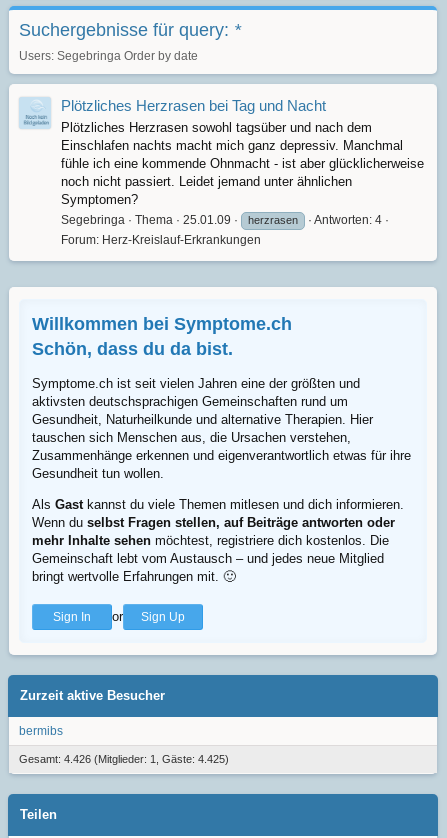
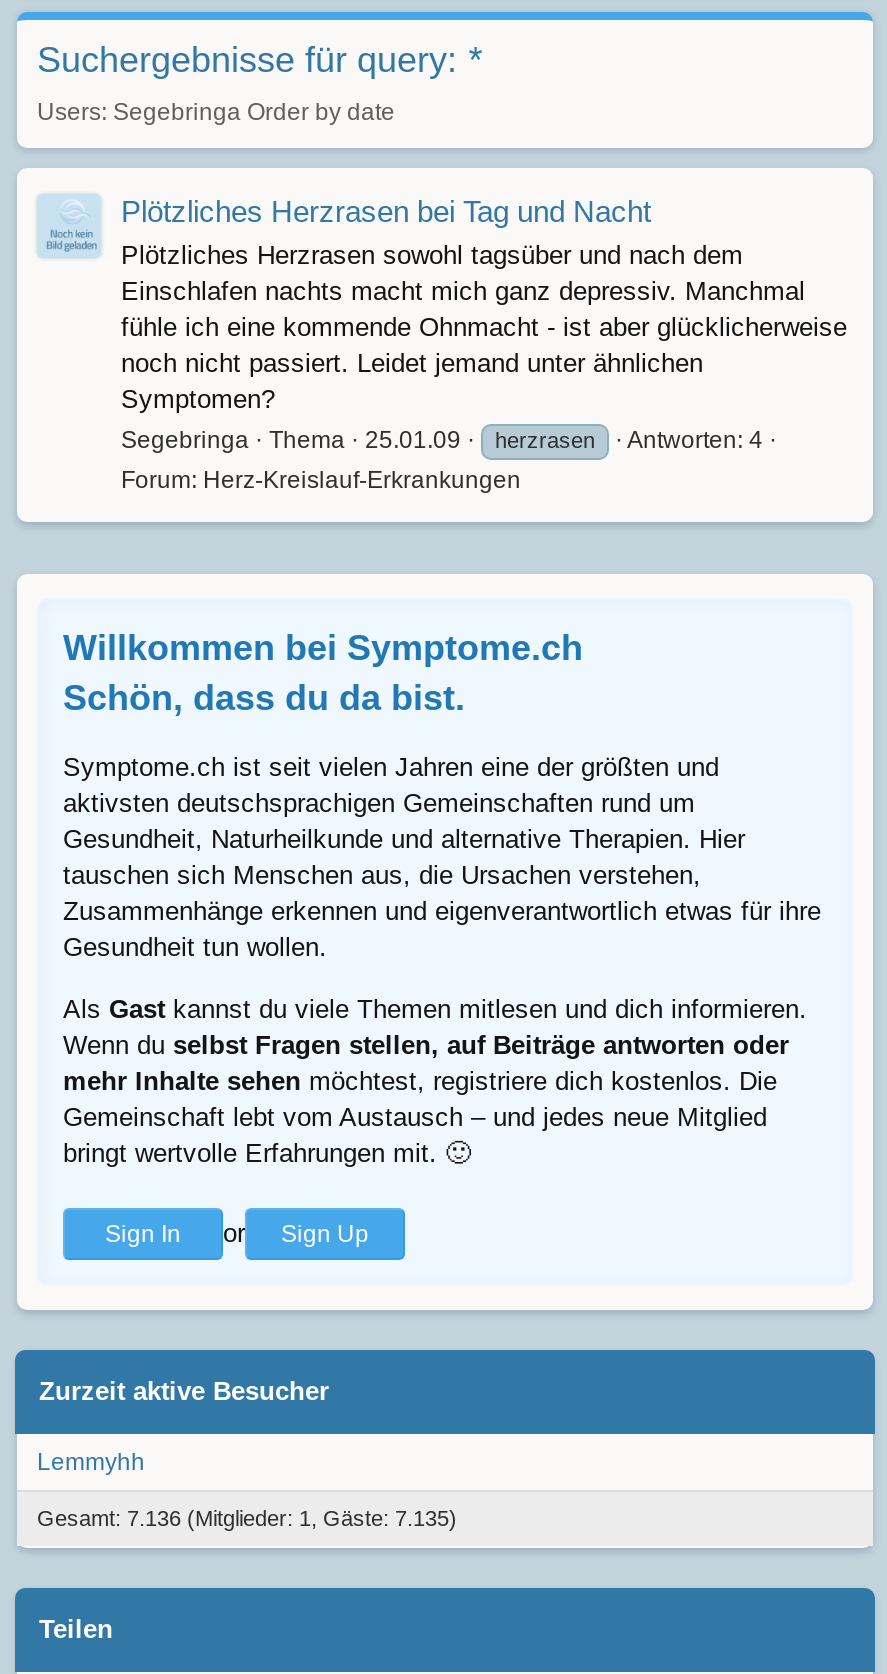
[19,724,63,738] bermibs -> [37,1448,145,1476] Lemmyhh
[19,753,229,765] Gesamt: 4.426 (Mitglieder: 1, Gäste: 4.425) -> [37,1506,457,1530] Gesamt: 7.136 (Mitglieder: 1, Gäste: 7.135)

